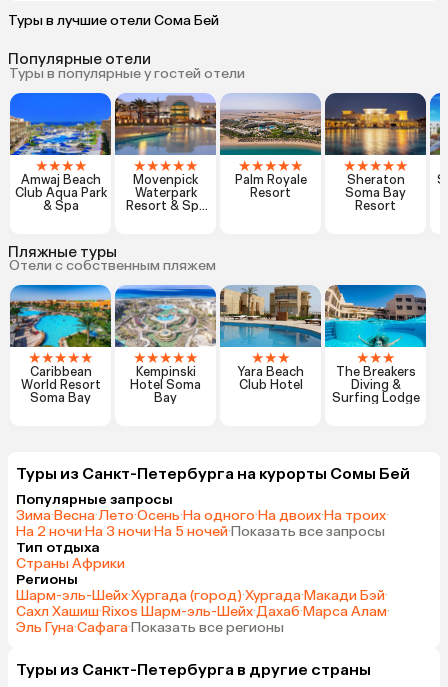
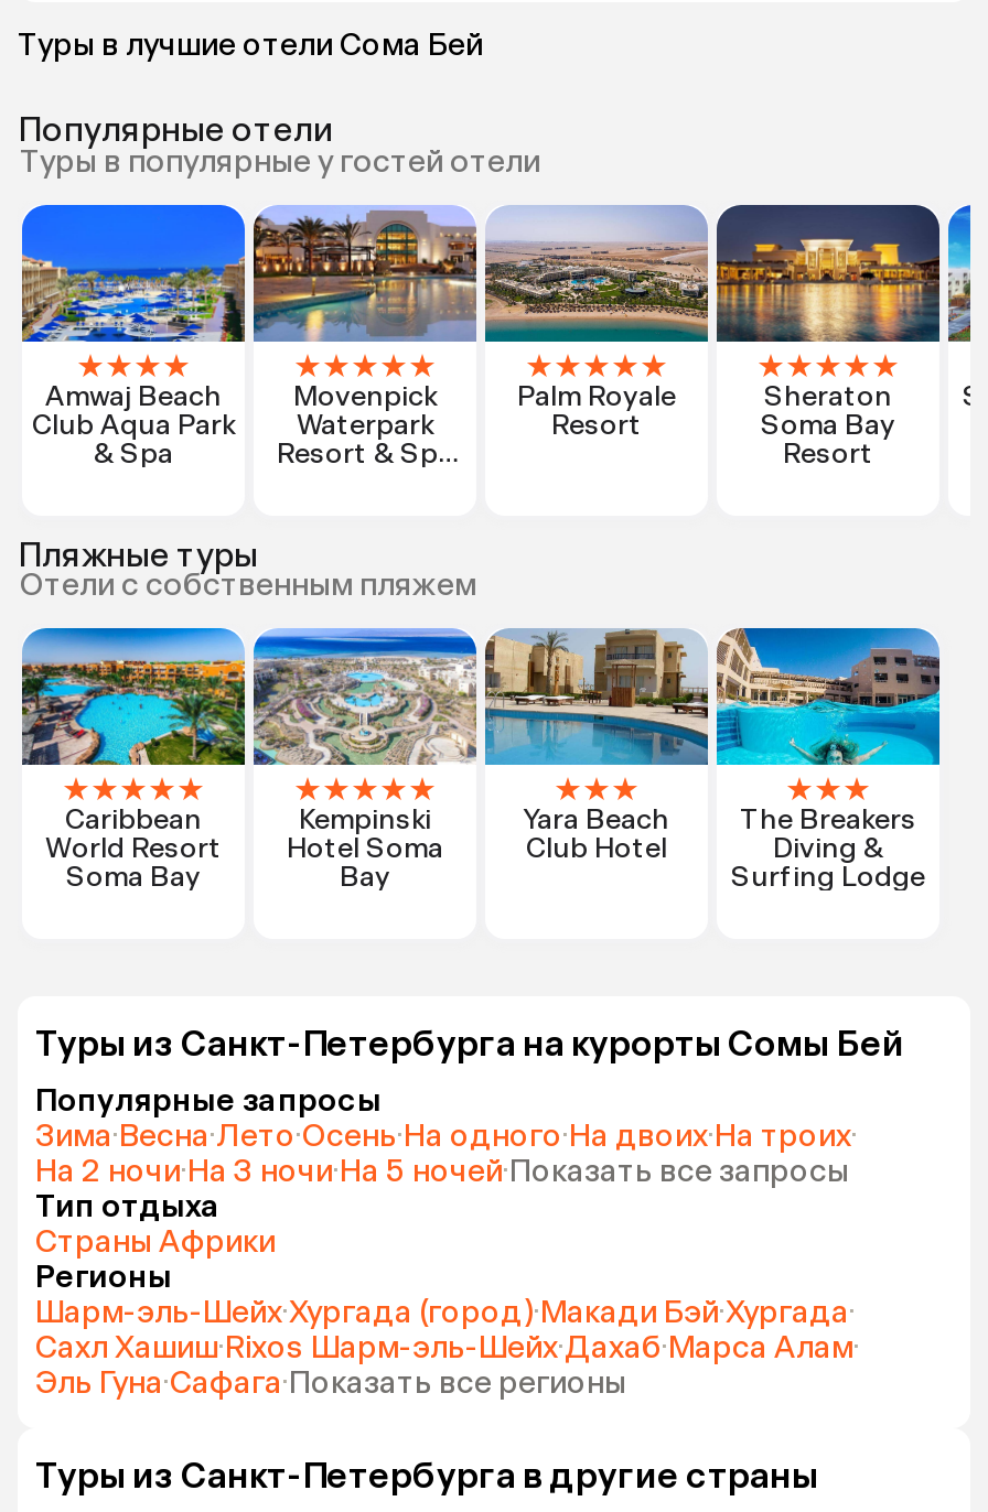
[16,587,388,604] Шарм-эль-Шейх·Хургада (город)·Хургада·Макади Бэй· -> [35,1295,856,1332] Шарм-эль-Шейх·Хургада (город)·Макади Бэй·Хургада·

